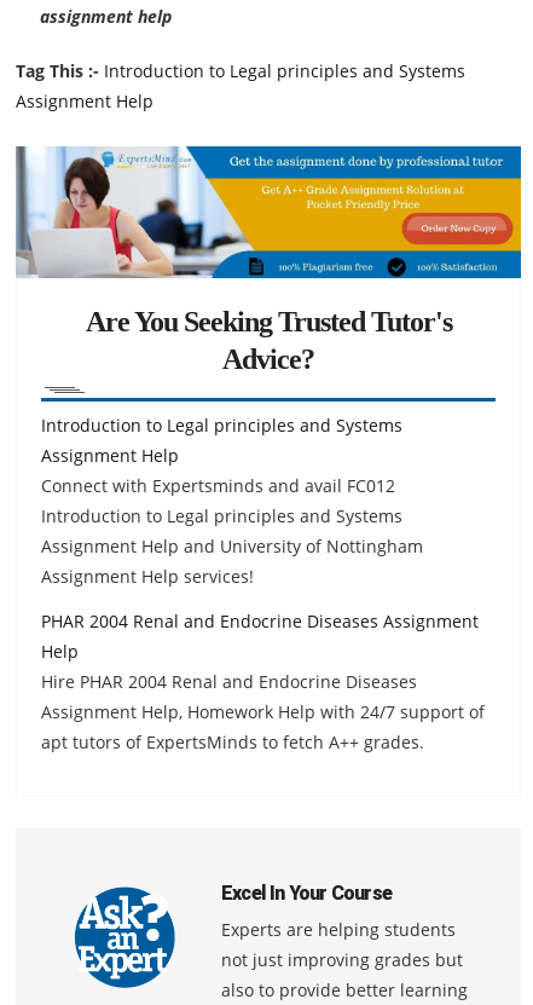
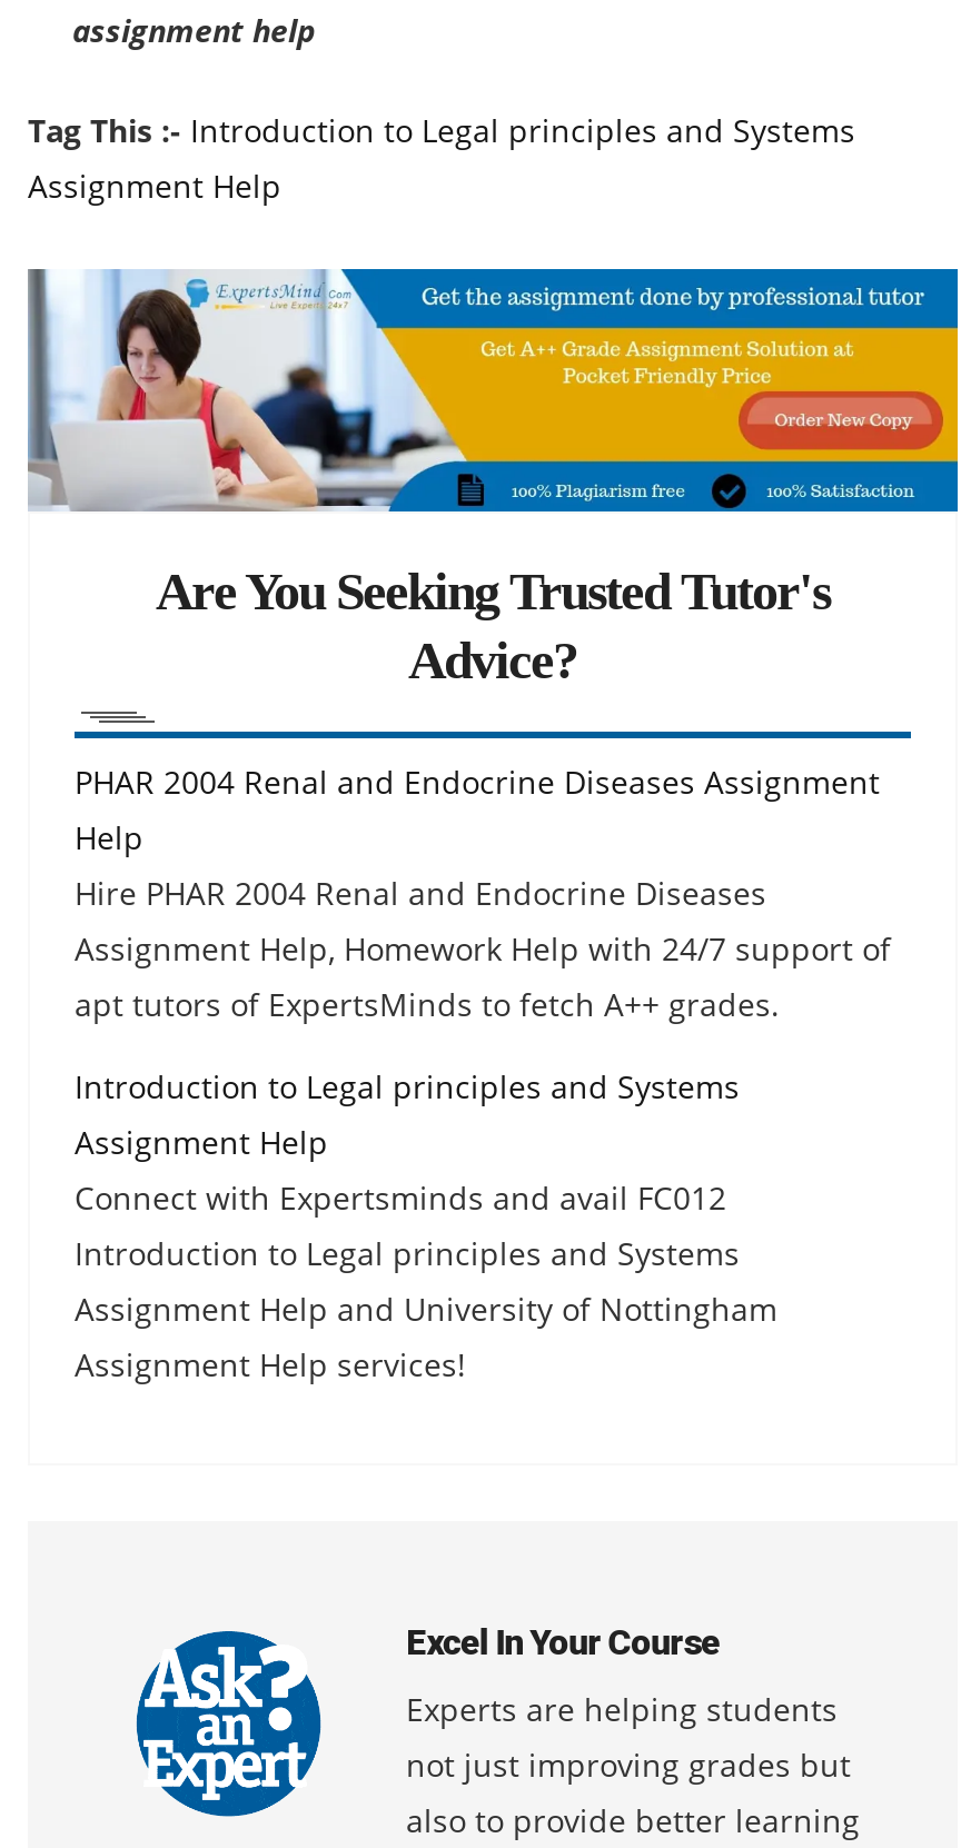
moved [41,413,423,587] -> [75,1065,777,1385]: Introduction to Legal principles and Systems | Assignment Help | Connect with Expertsminds and avail FC012 | Introduction to Legal principles and Systems | Assignment Help and University of Nottingham | Assignment Help services!
moved [41,609,485,753] -> [75,760,891,1025]: PHAR 2004 Renal and Endocrine Diseases Assignment | Help | Hire PHAR 2004 Renal and Endocrine Diseases | Assignment Help, Homework Help with 24/7 support of | apt tutors of ExpertsMinds to fetch A++ grades.

